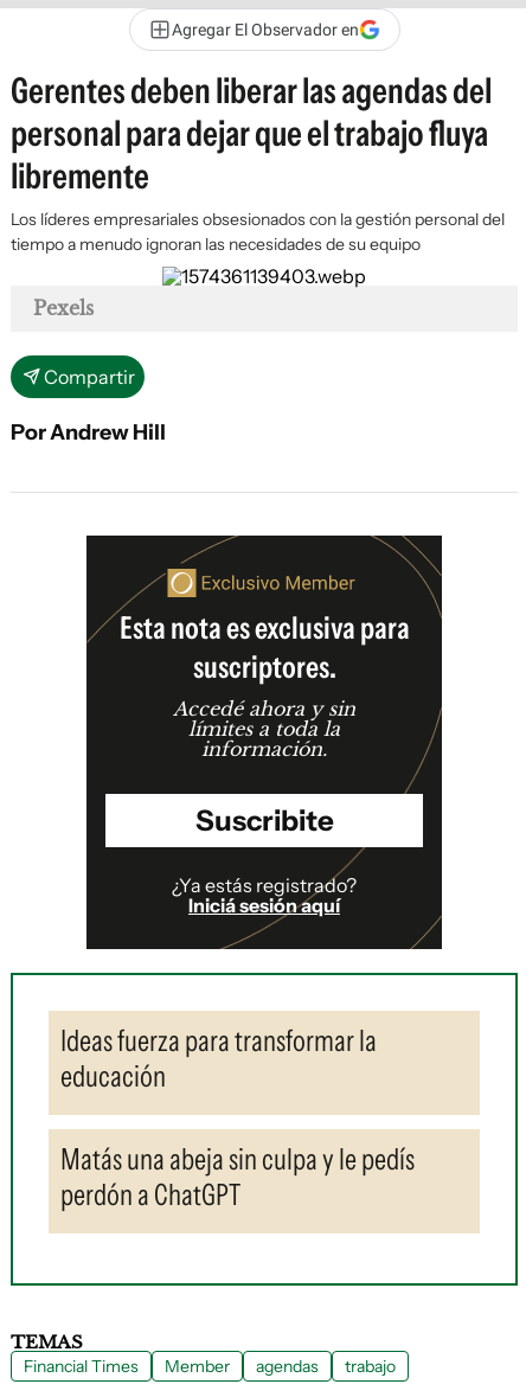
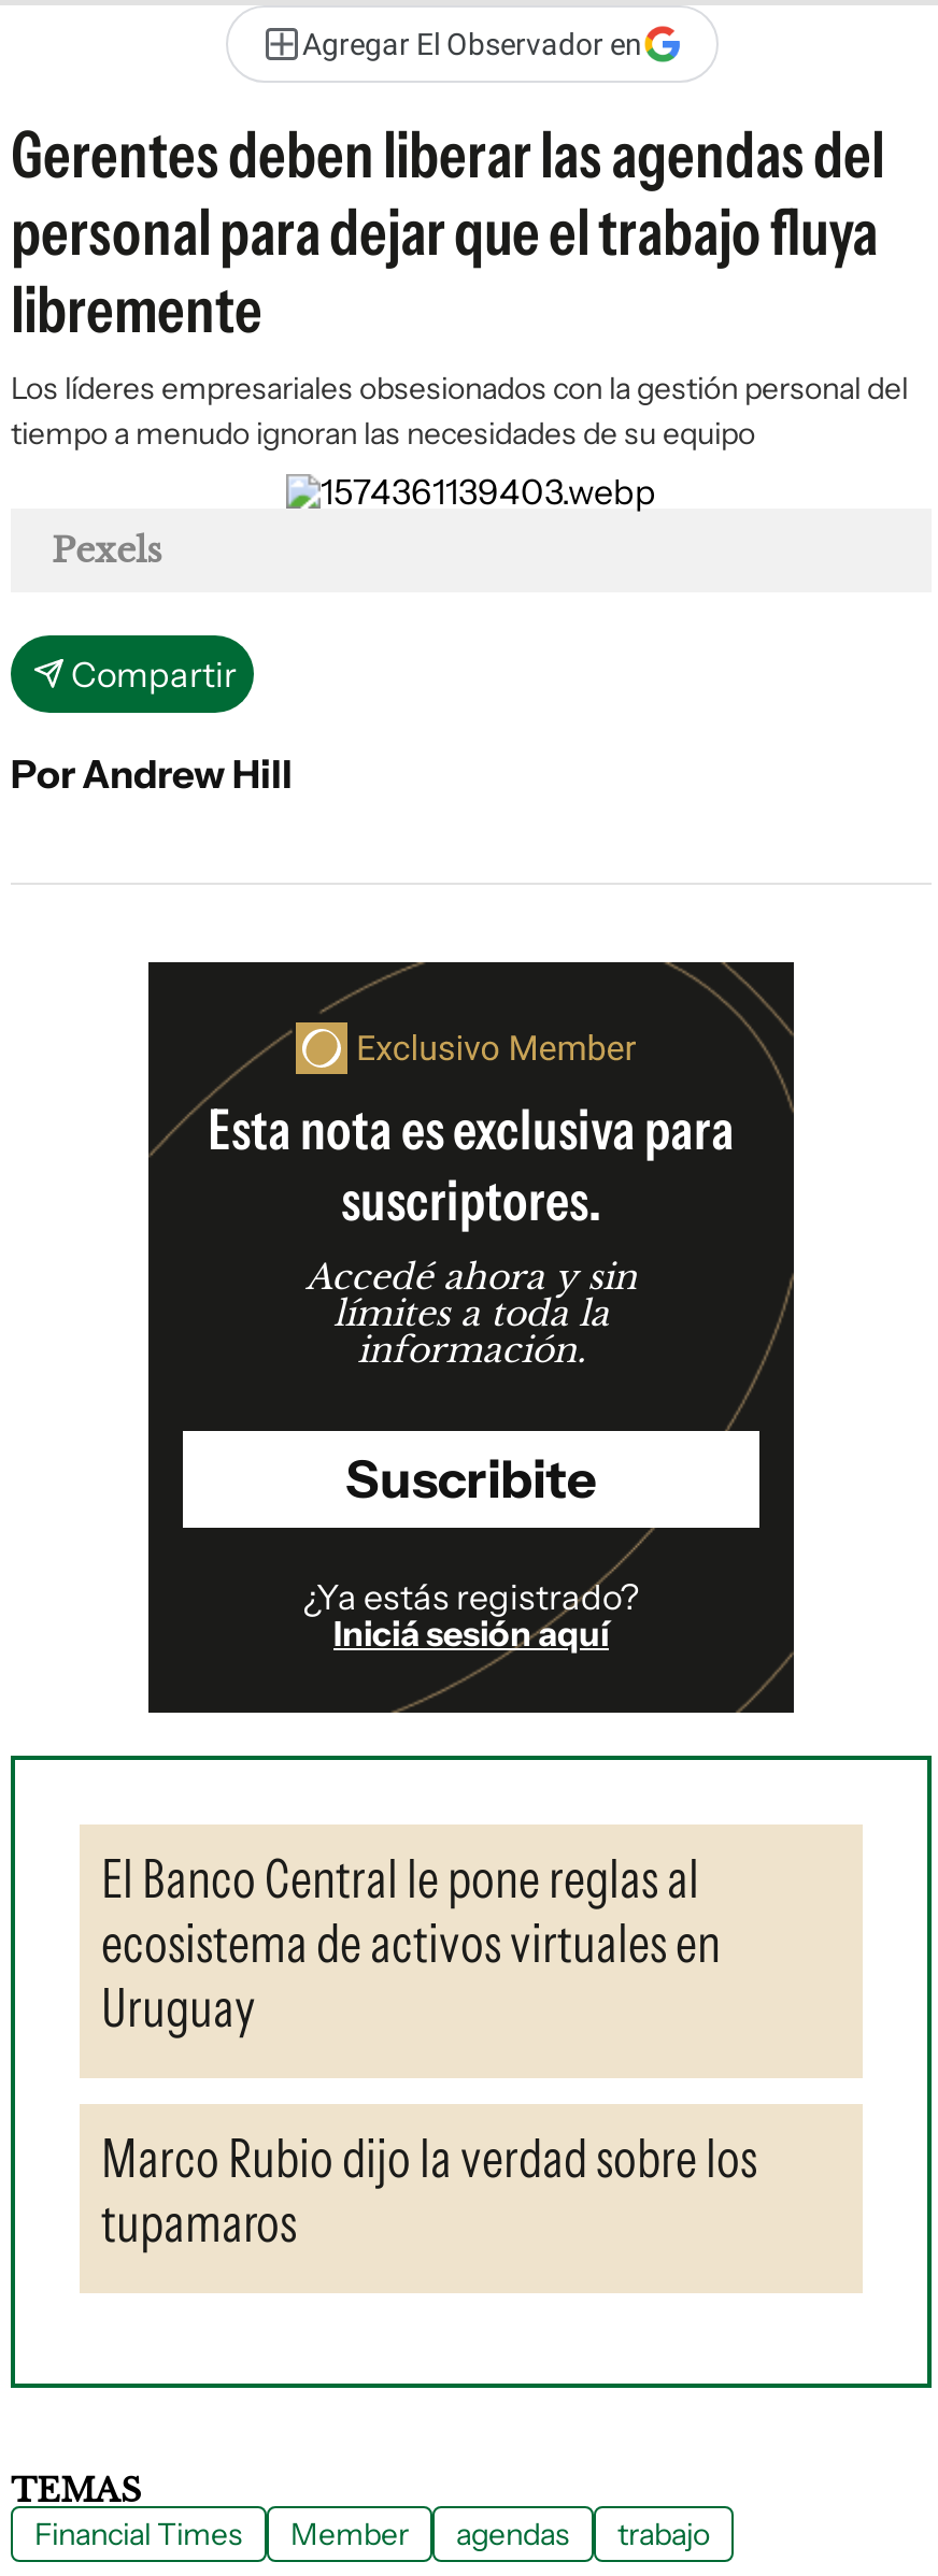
[60,1022,377,1093] Ideas fuerza para transformar la | educación -> [101,1846,721,2039] El Banco Central le pone reglas al | ecosistema de activos virtuales en | Uruguay
[60,1141,415,1212] Matás una abeja sin culpa y le pedís | perdón a ChatGPT -> [101,2125,757,2254] Marco Rubio dijo la verdad sobre los | tupamaros

